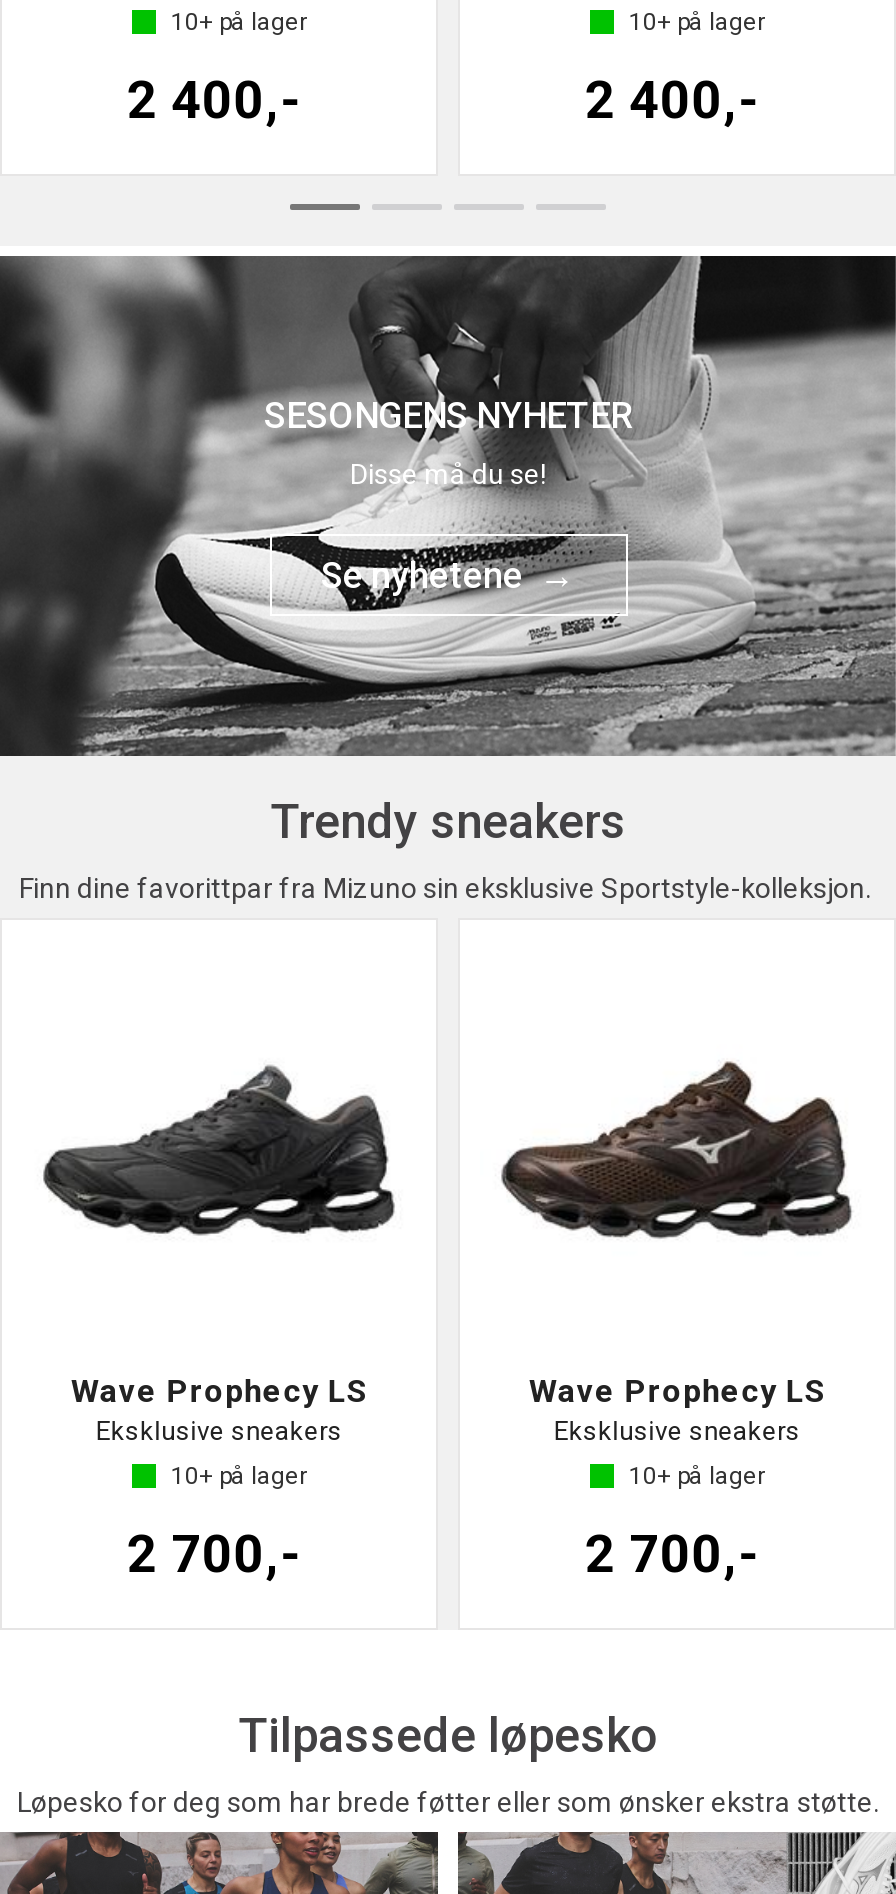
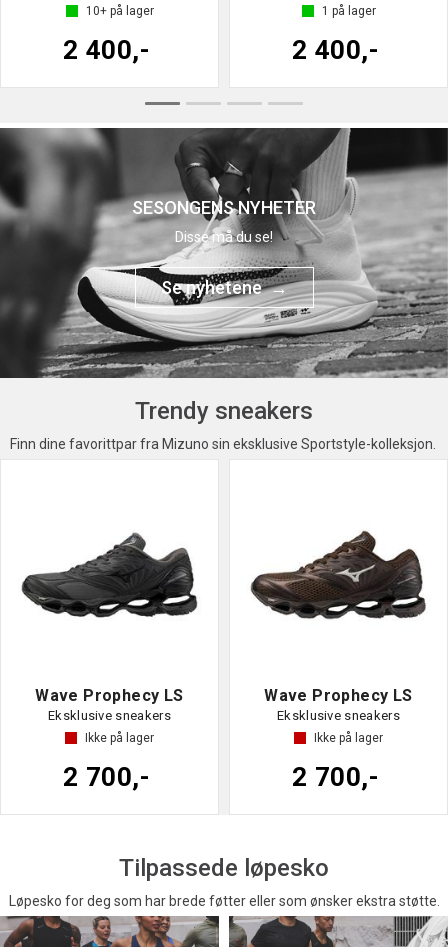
[629,8,765,36] 10+ på lager -> [321,4,375,18] 1 på lager
[171,1462,307,1490] 10+ på lager -> [85,731,154,745] Ikke på lager
[629,1462,765,1490] 10+ på lager -> [314,731,383,745] Ikke på lager

